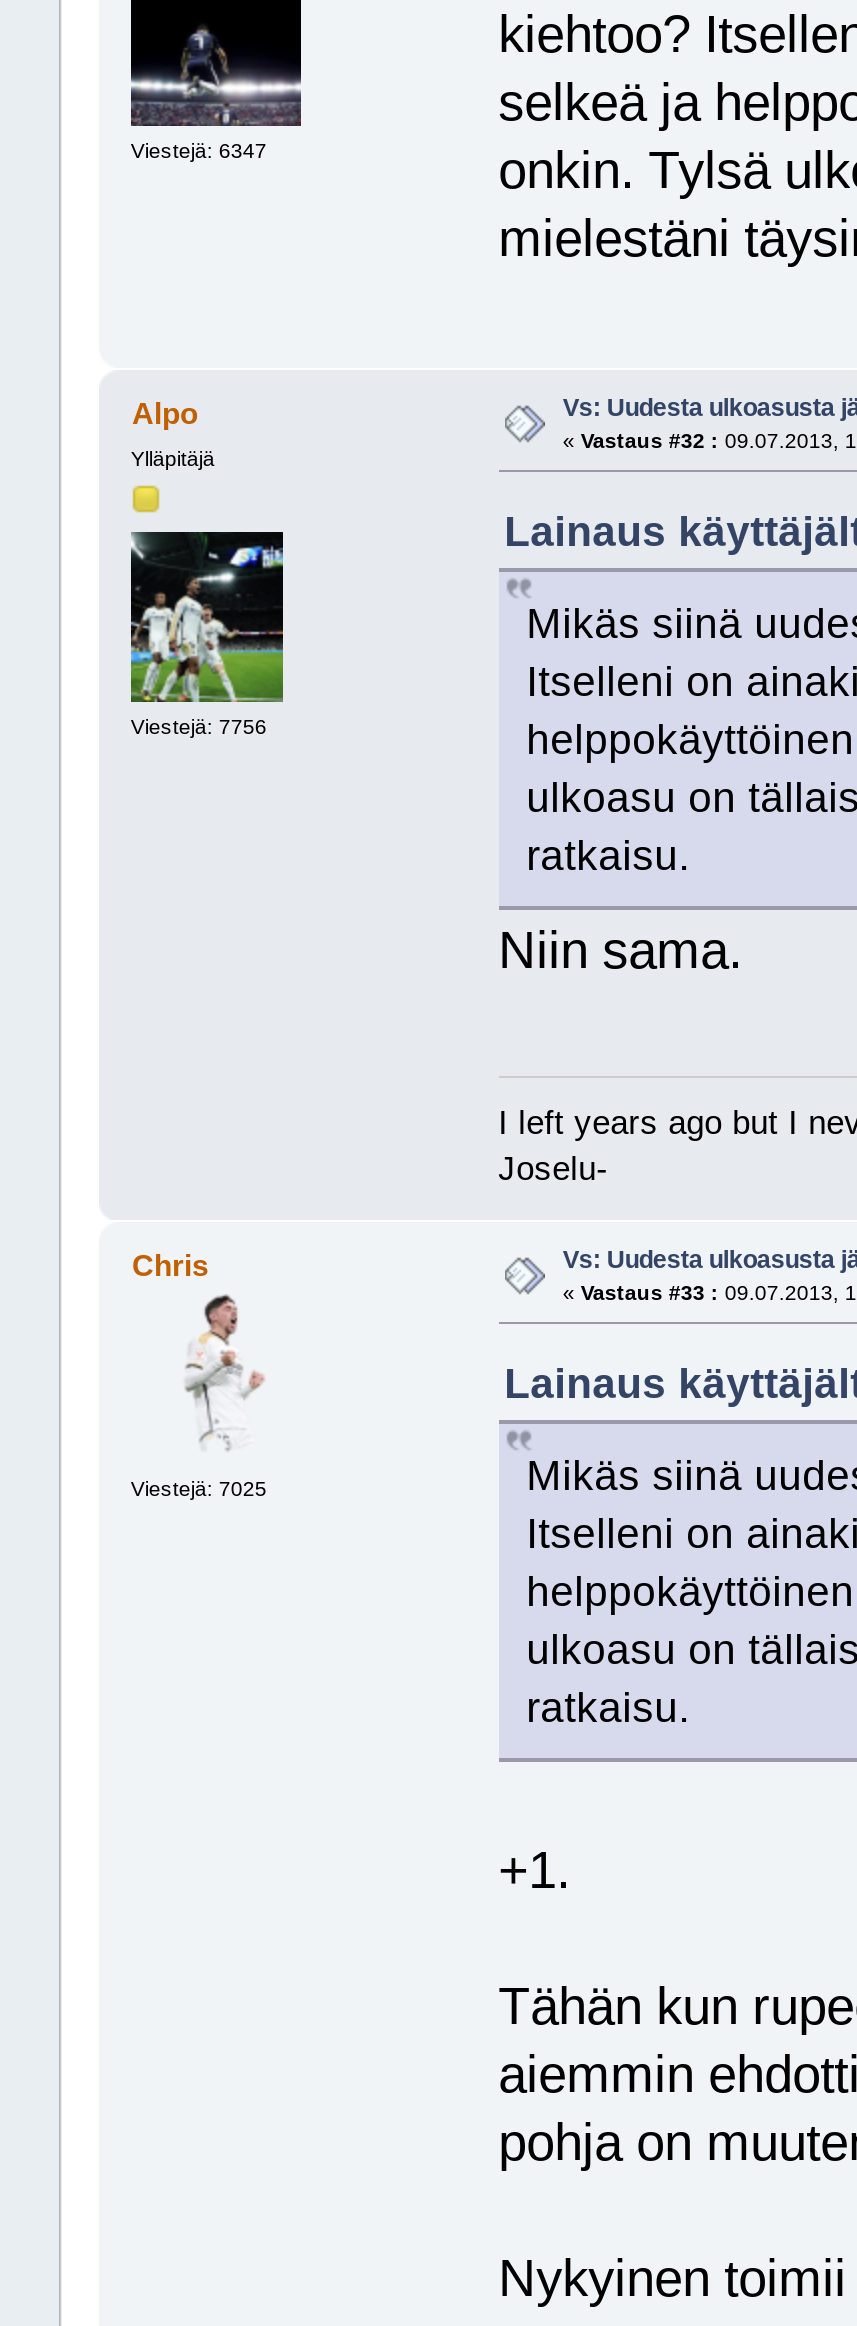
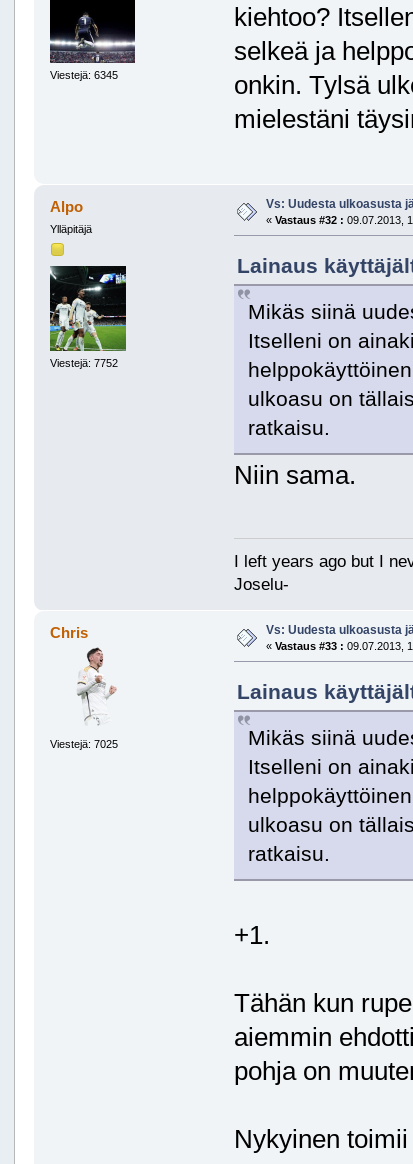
[131,138,267,162] Viestejä: 6347 -> [50,69,118,81] Viestejä: 6345
[131,714,267,738] Viestejä: 7756 -> [50,357,118,369] Viestejä: 7752

